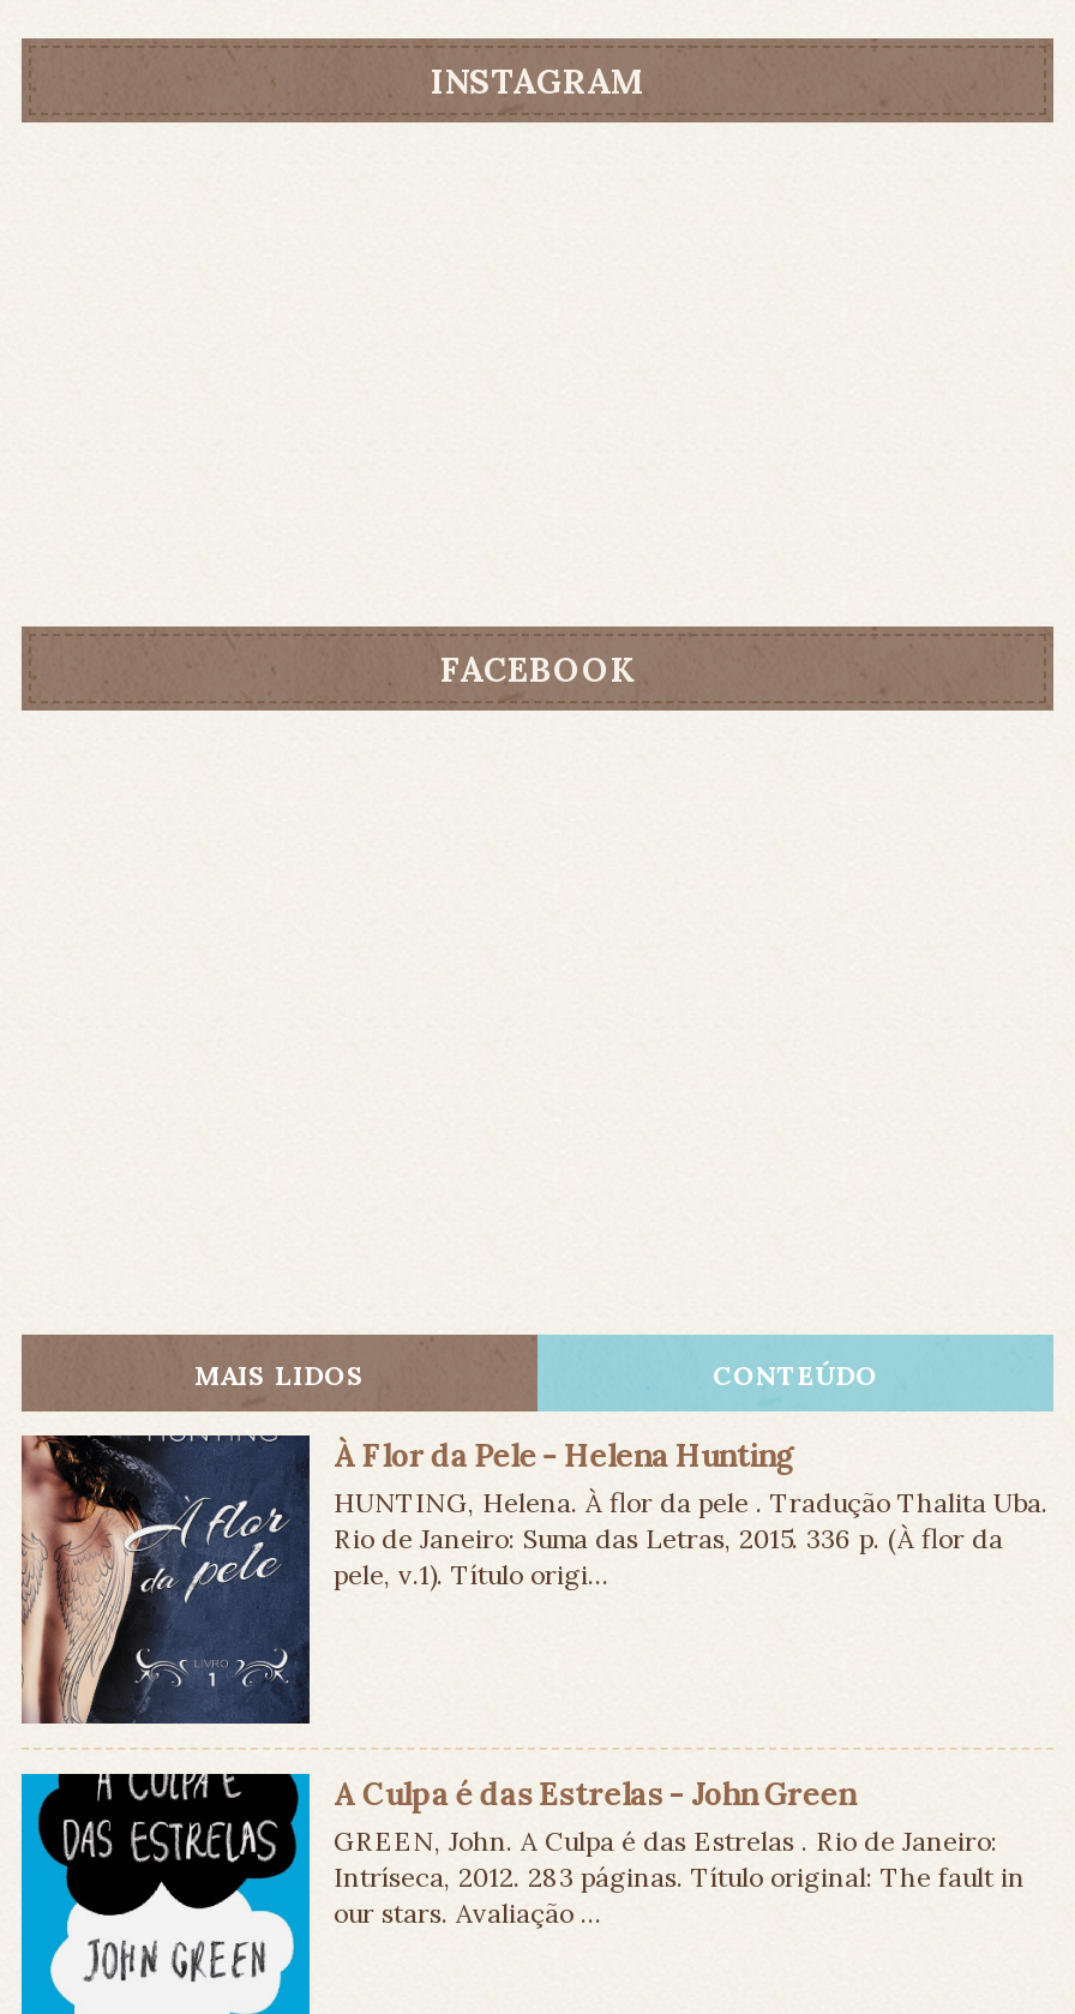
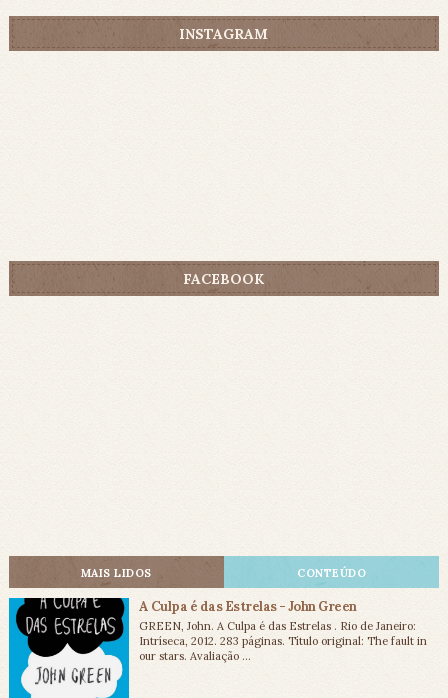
[19,1433,1049,1750] [image] | À Flor da Pele - Helena Hunting | HUNTING, Helena. À flor da pele . Tradução Thalita Uba. | Rio de Janeiro: Suma das Letras, 2015. 336 p. (À flor da | pele, v.1). Título origi... -> none

